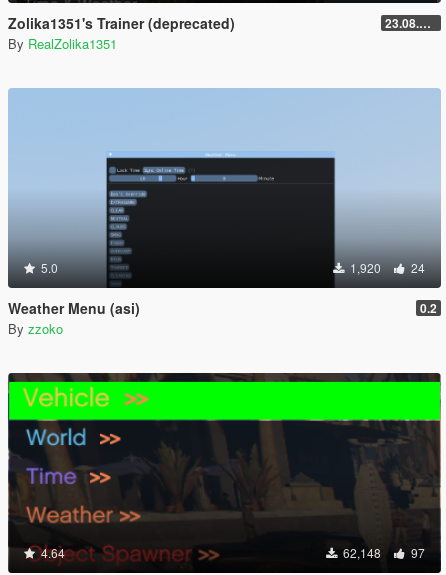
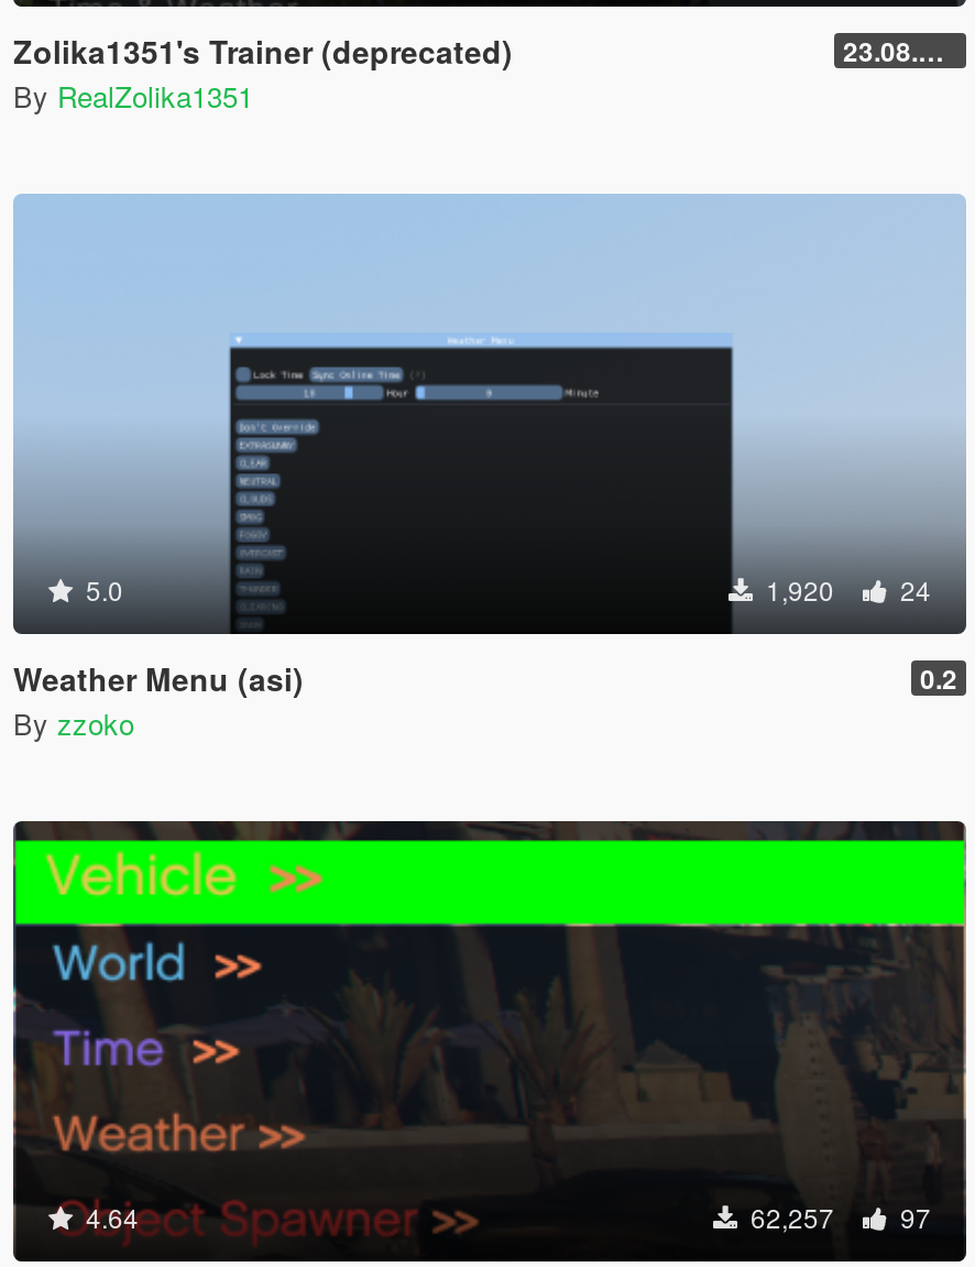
[340,544,425,561] 62,148 97 -> [744,1198,931,1235] 62,257 97

